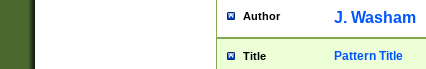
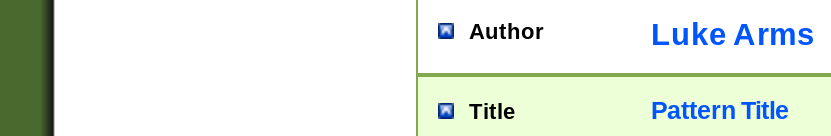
[333,9,415,26] J. Washam -> [651,17,815,51] Luke Arms

